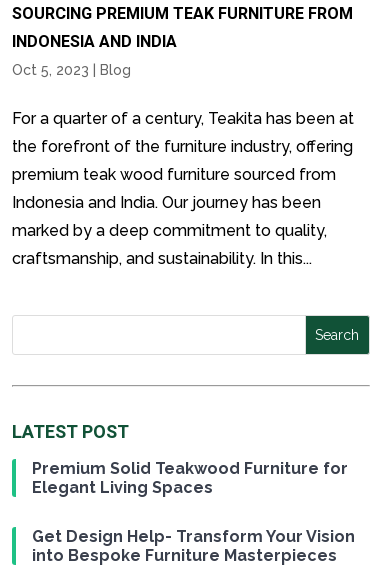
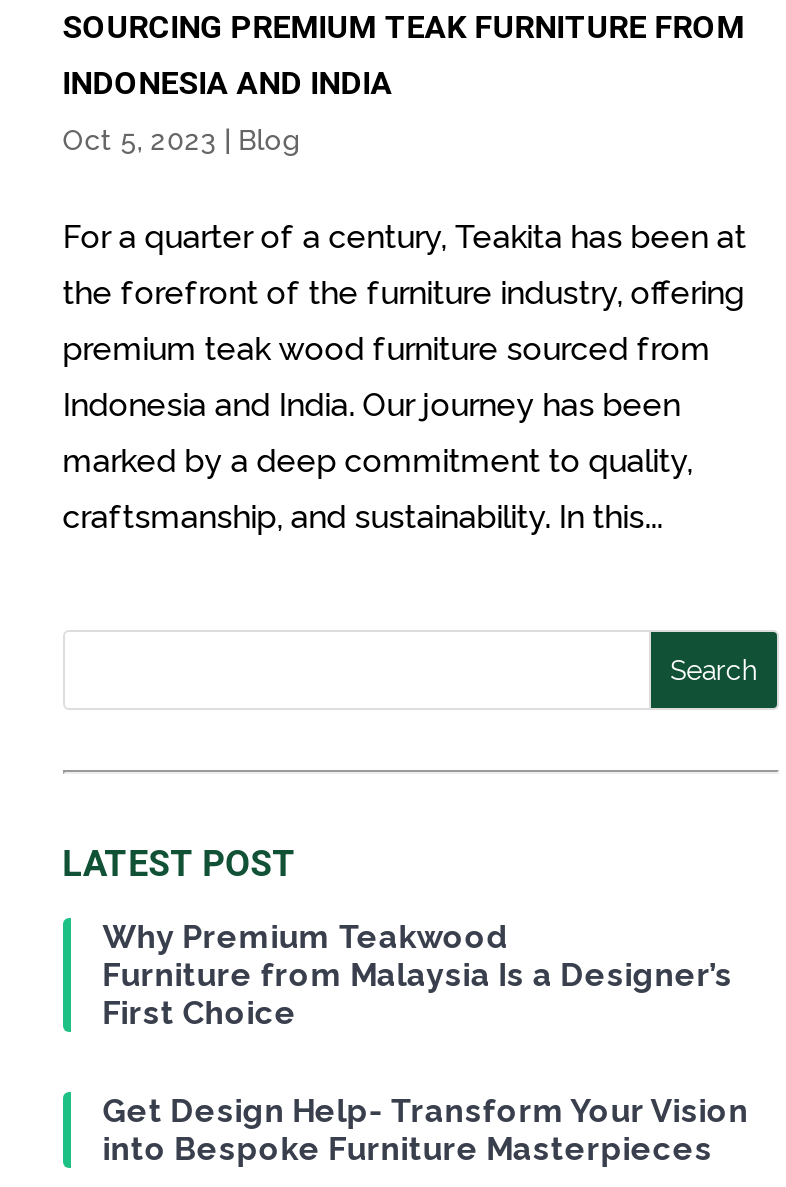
[32,459,348,497] Premium Solid Teakwood Furniture for | Elegant Living Spaces -> [103,918,733,1032] Why Premium Teakwood | Furniture from Malaysia Is a Designer’s | First Choice

